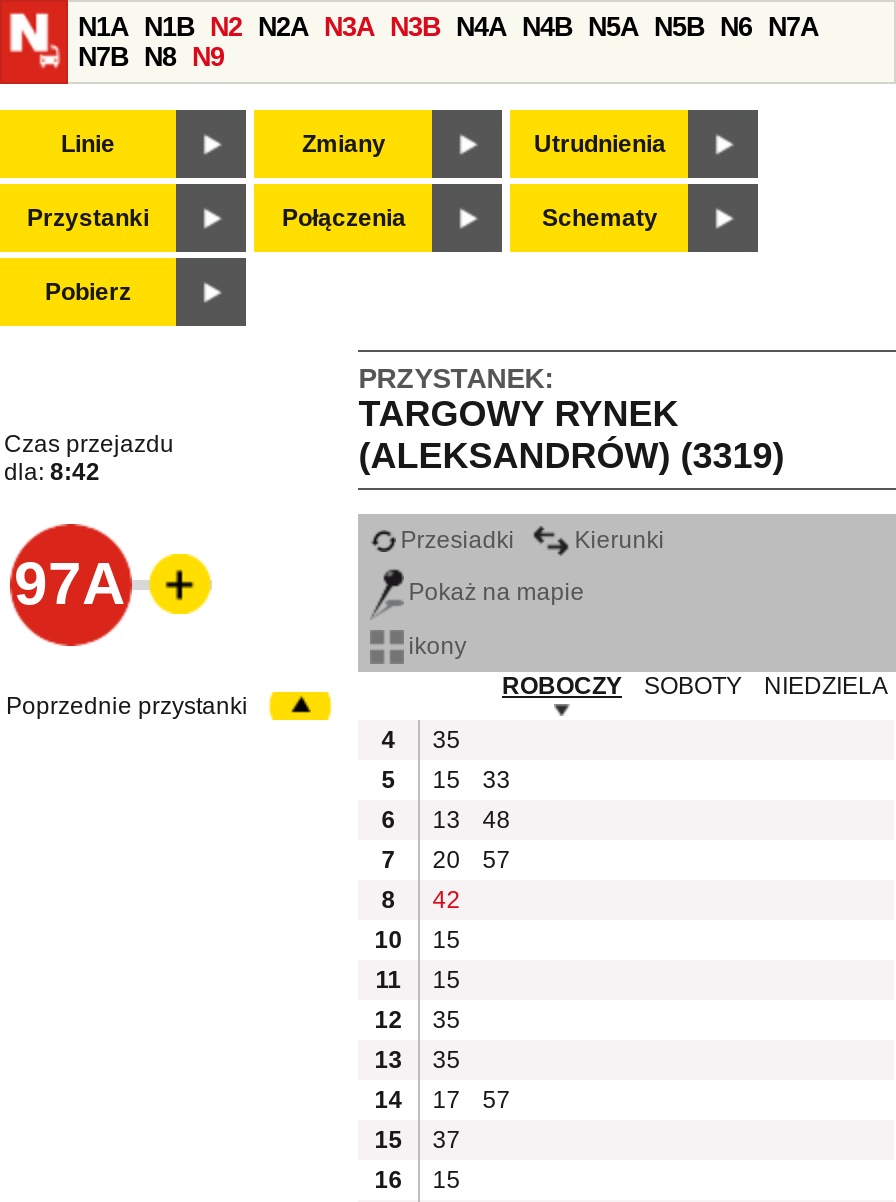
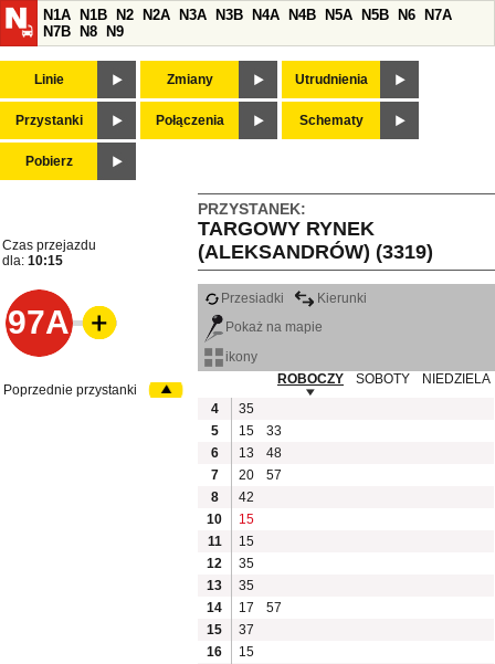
[4,458,100,486] dla: 8:42 -> [2,253,63,269] dla: 10:15

